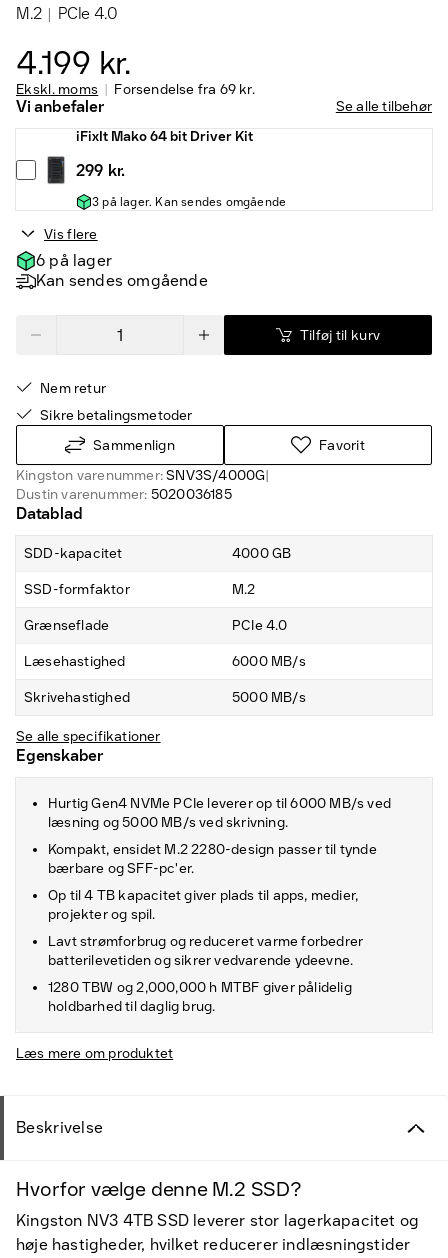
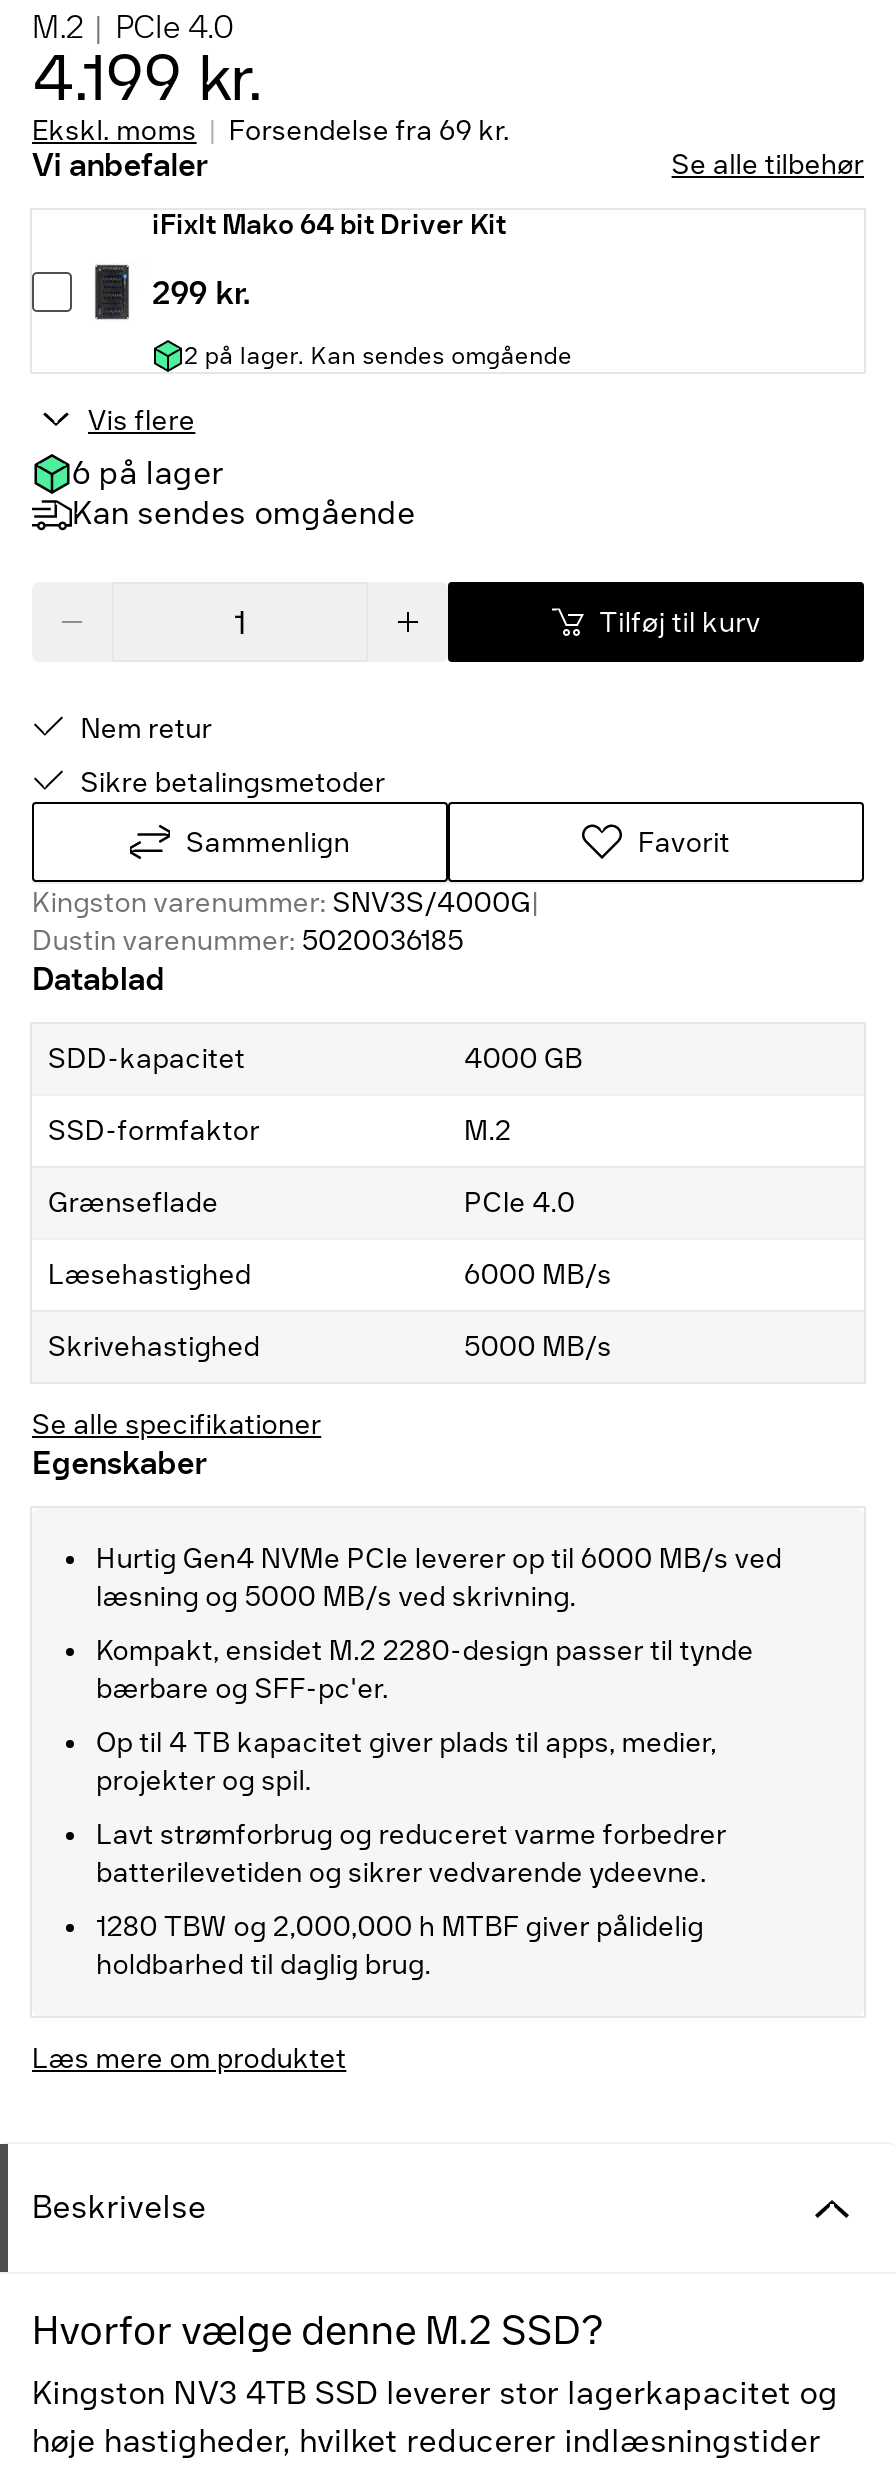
[92,195,286,209] 3 på lager. Kan sendes omgående -> [184,343,572,371] 2 på lager. Kan sendes omgående

